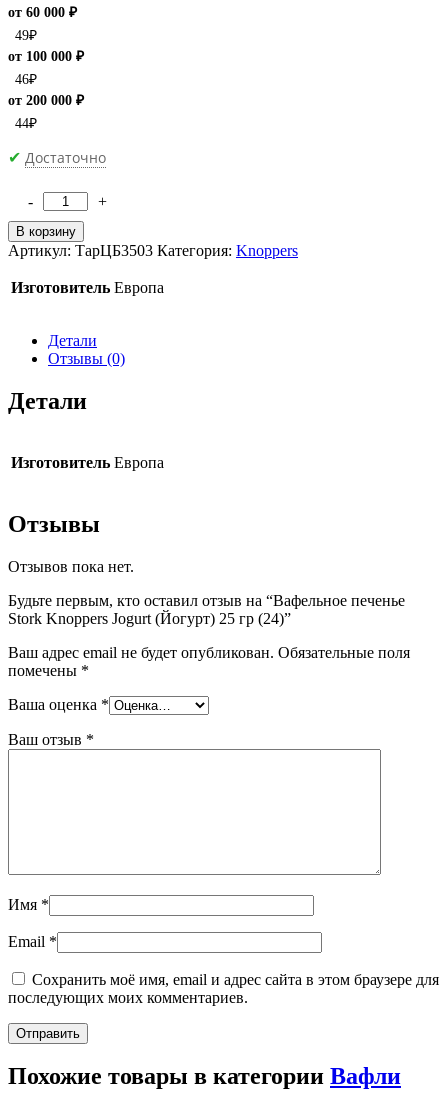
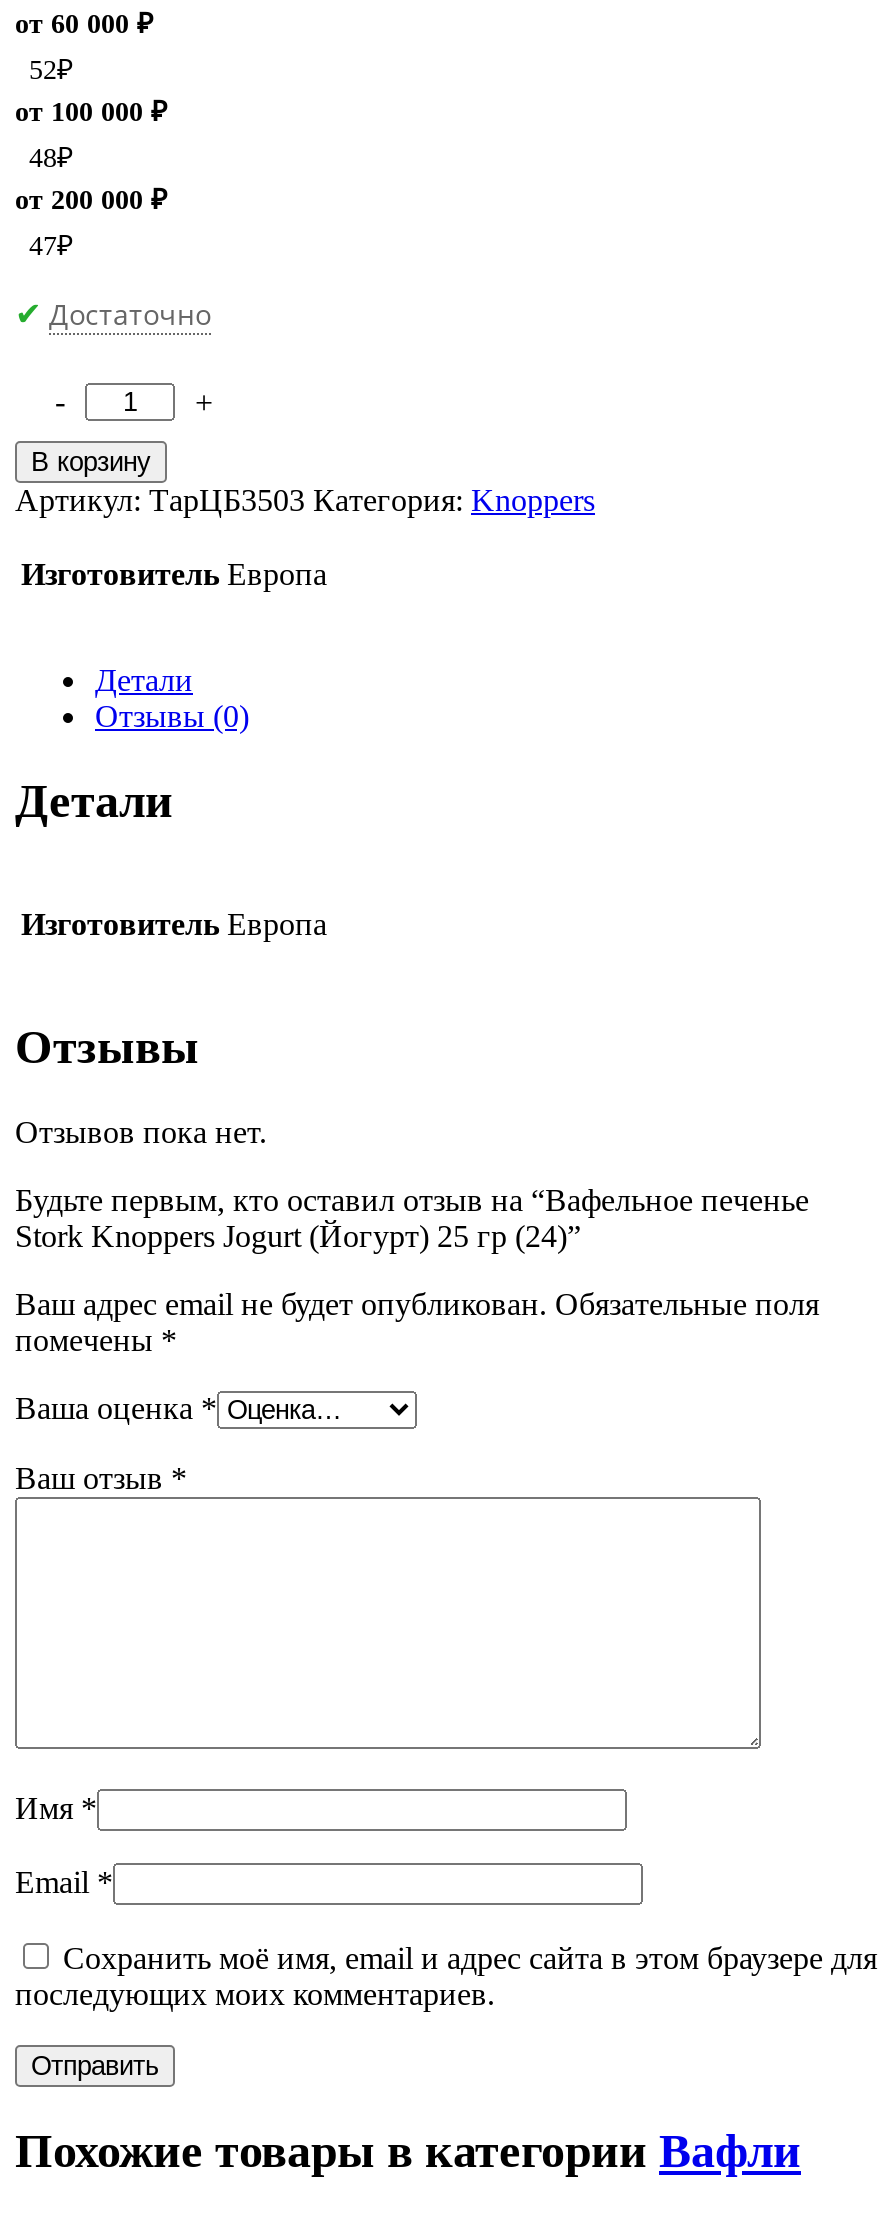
[15,28,37,43] 49₽ -> [29,55,73,85] 52₽
[15,72,37,87] 46₽ -> [29,143,73,173] 48₽
[15,116,37,131] 44₽ -> [29,231,73,261] 47₽

